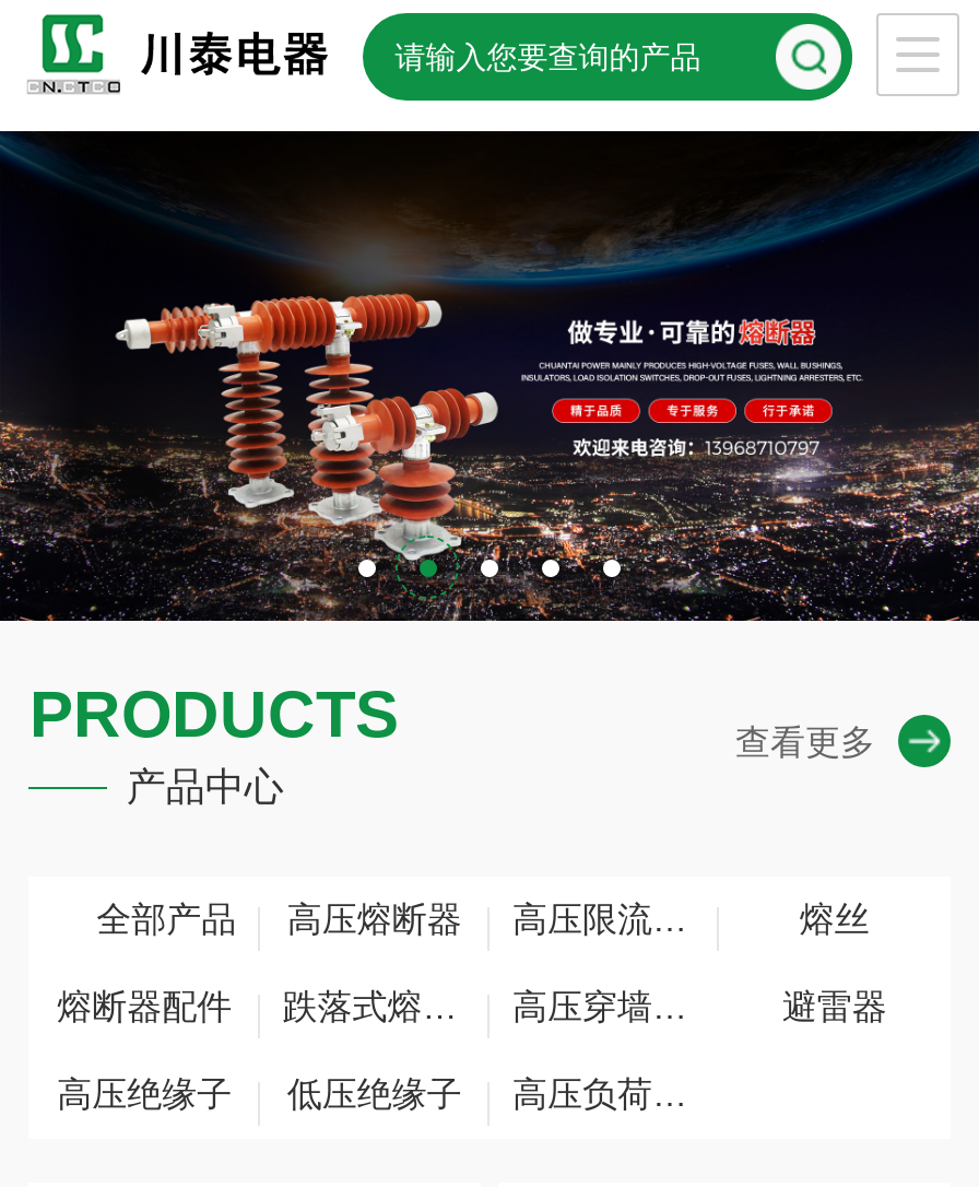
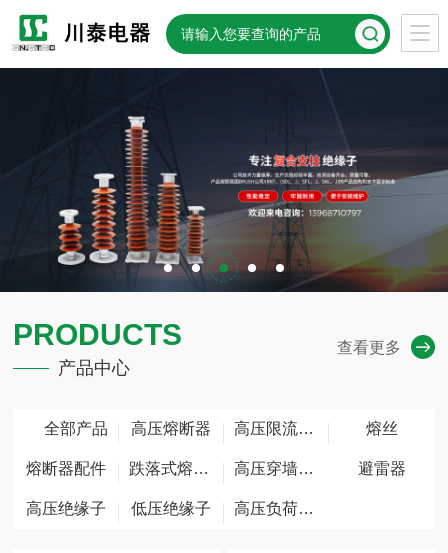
[7,131,972,621] [image] -> [3,68,445,292] [image]

